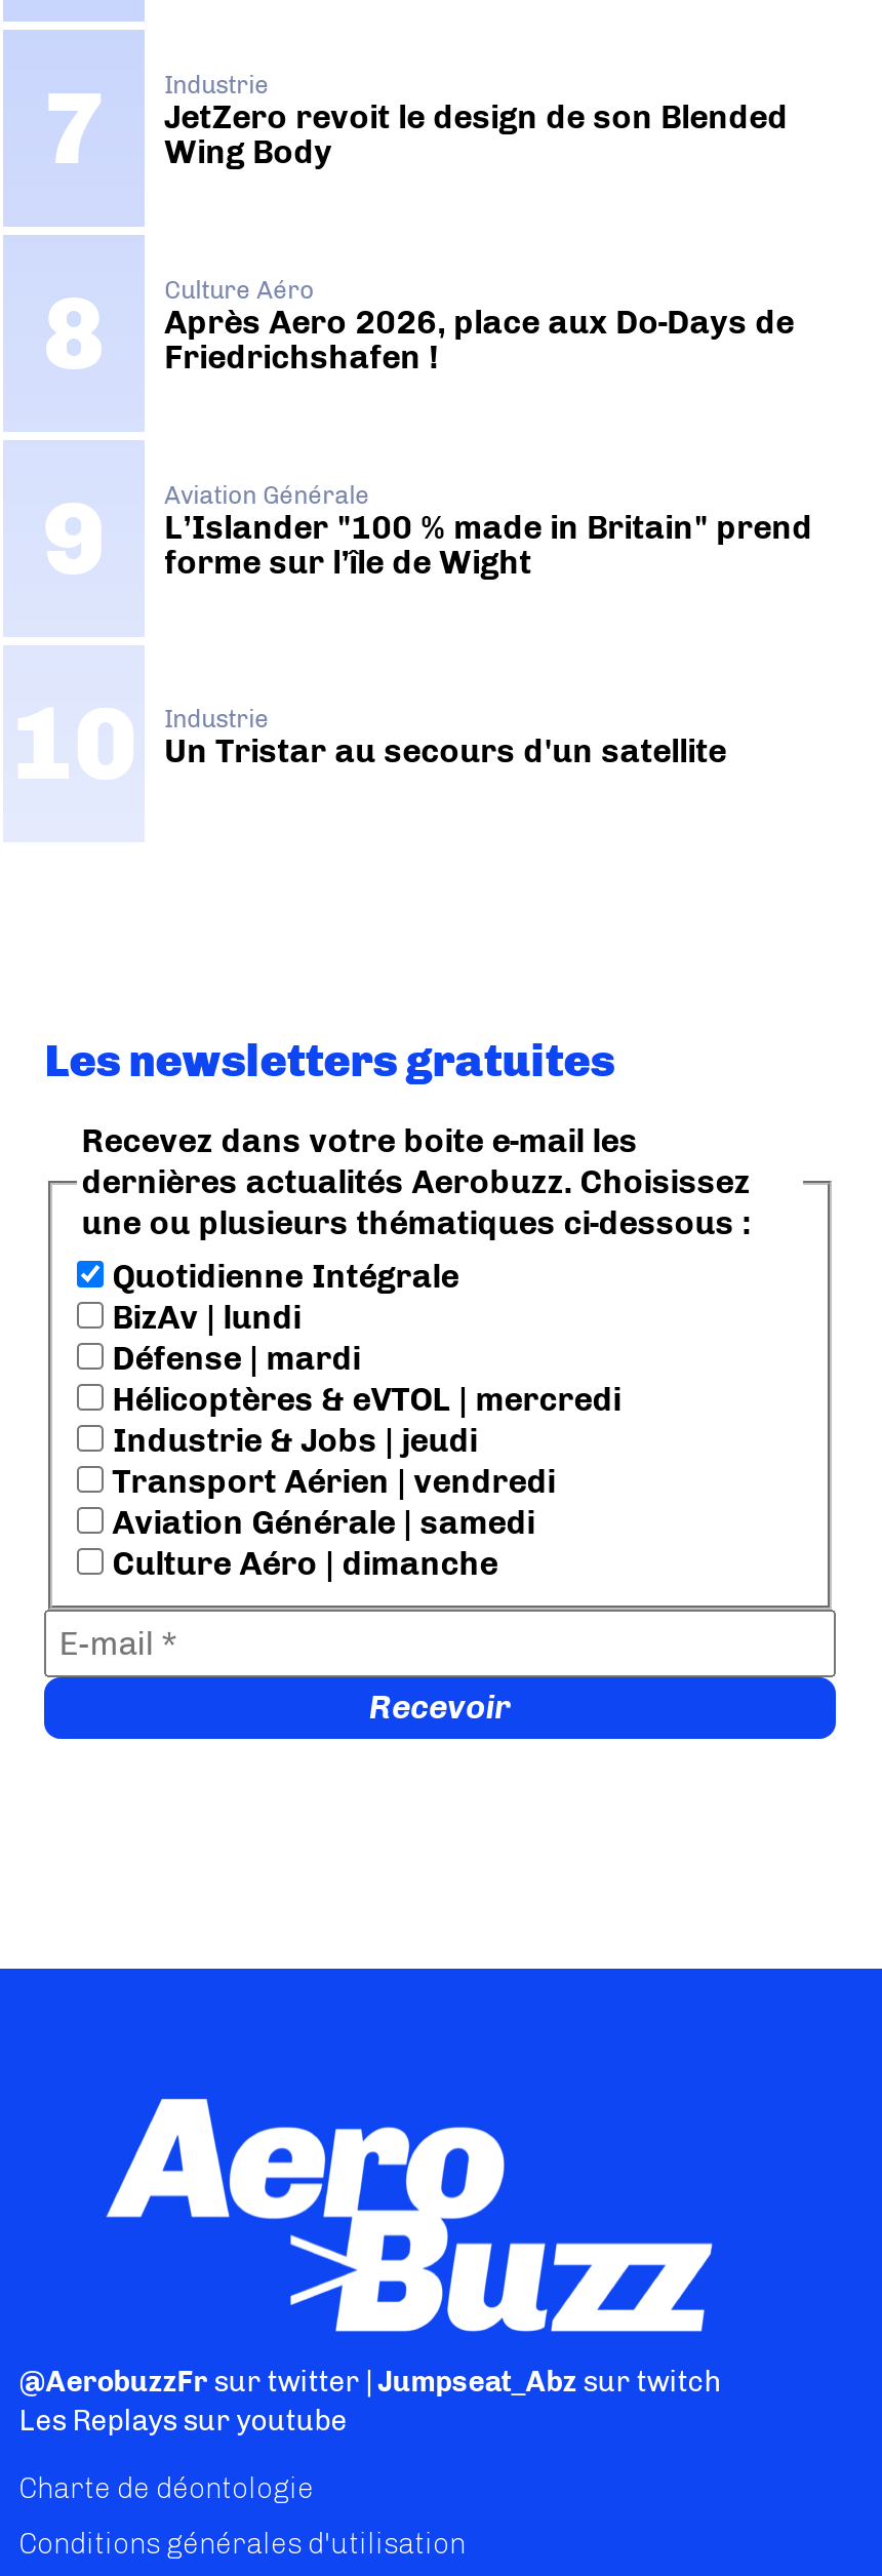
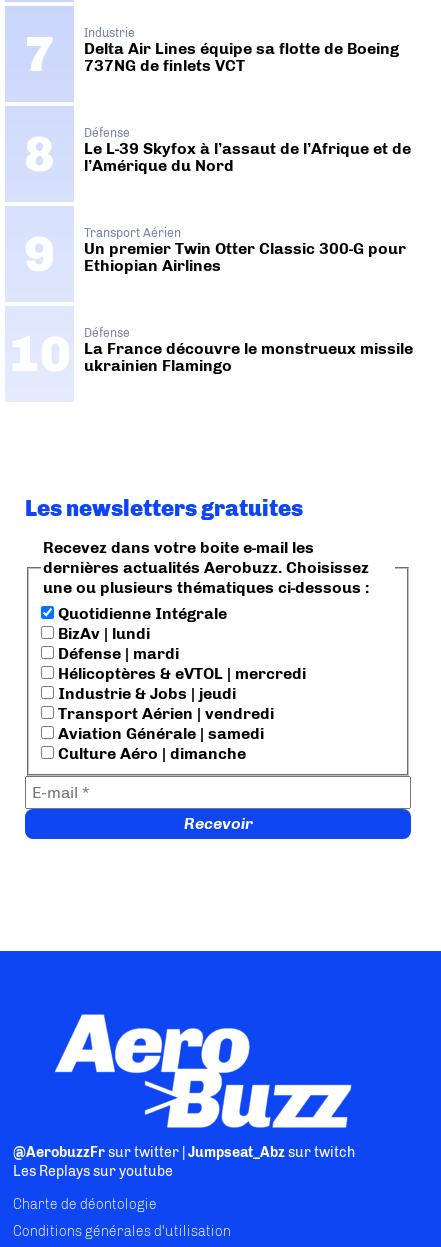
[164,97,788,171] JetZero revoit le design de son Blended | Wing Body -> [84,39,399,75] Delta Air Lines équipe sa flotte de Boeing | 737NG de finlets VCT
[164,276,794,377] Culture Aéro | Après Aero 2026, place aux Do-Days de | Friedrichshafen ! -> [84,126,411,175] Défense | Le L-39 Skyfox à l’assaut de l’Afrique et de | l’Amérique du Nord
[164,481,812,582] Aviation Générale | L’Islander "100 % made in Britain" prend | forme sur l’île de Wight -> [84,226,406,275] Transport Aérien | Un premier Twin Otter Classic 300-G pour | Ethiopian Airlines
[164,704,726,769] Industrie | Un Tristar au secours d'un satellite -> [84,326,413,375] Défense | La France découvre le monstrueux missile | ukrainien Flamingo

